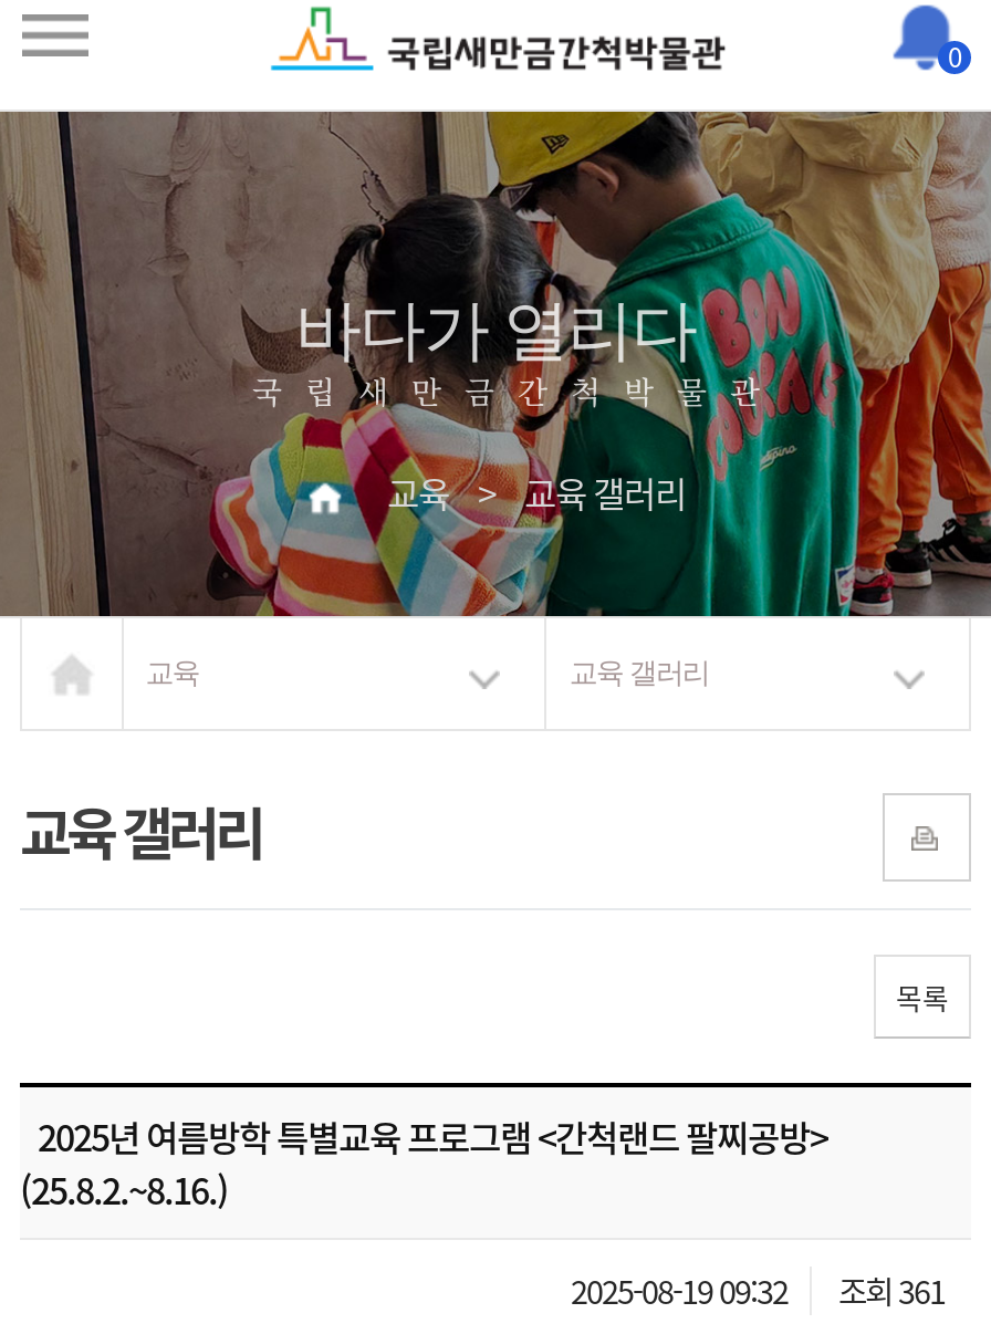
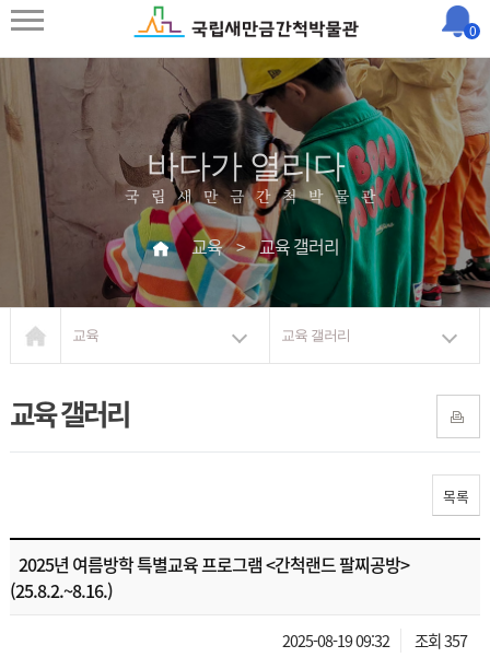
[571,1267,945,1315] 2025-08-19 09:32 조회 361 -> [282,629,467,653] 2025-08-19 09:32 조회 357

